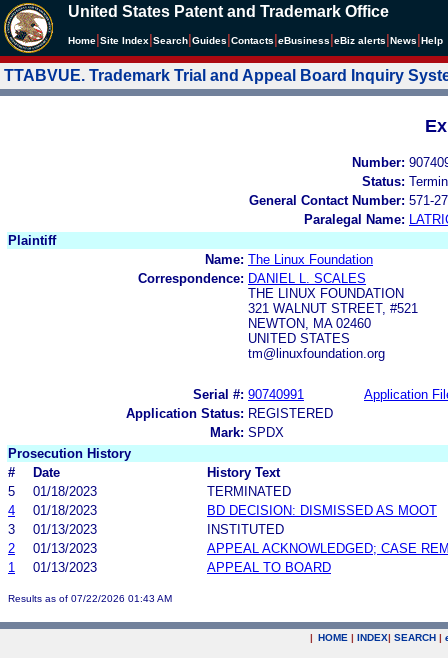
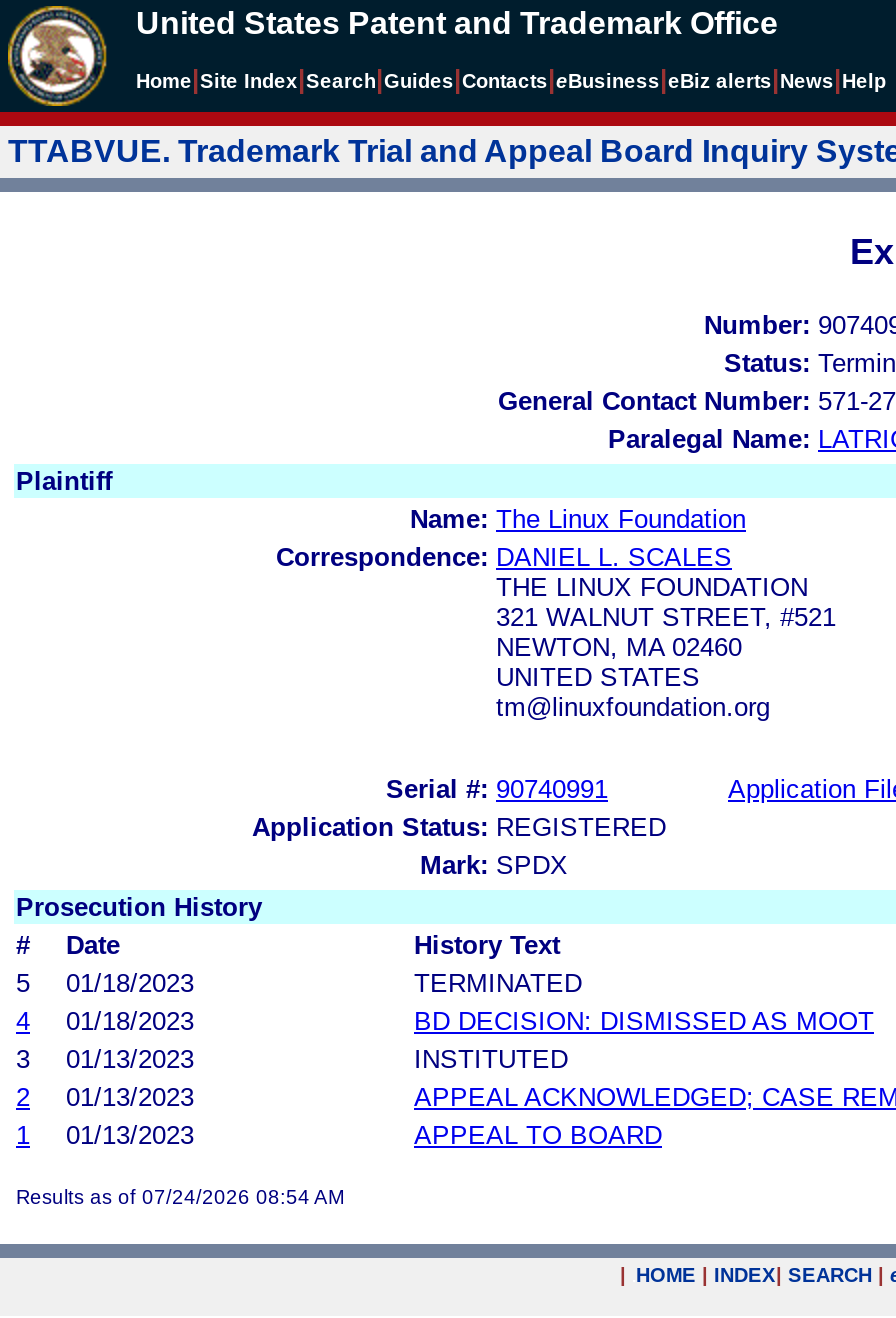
[8,593,172,604] Results as of 07/22/2026 01:43 AM -> [16,1186,344,1208] Results as of 07/24/2026 08:54 AM

